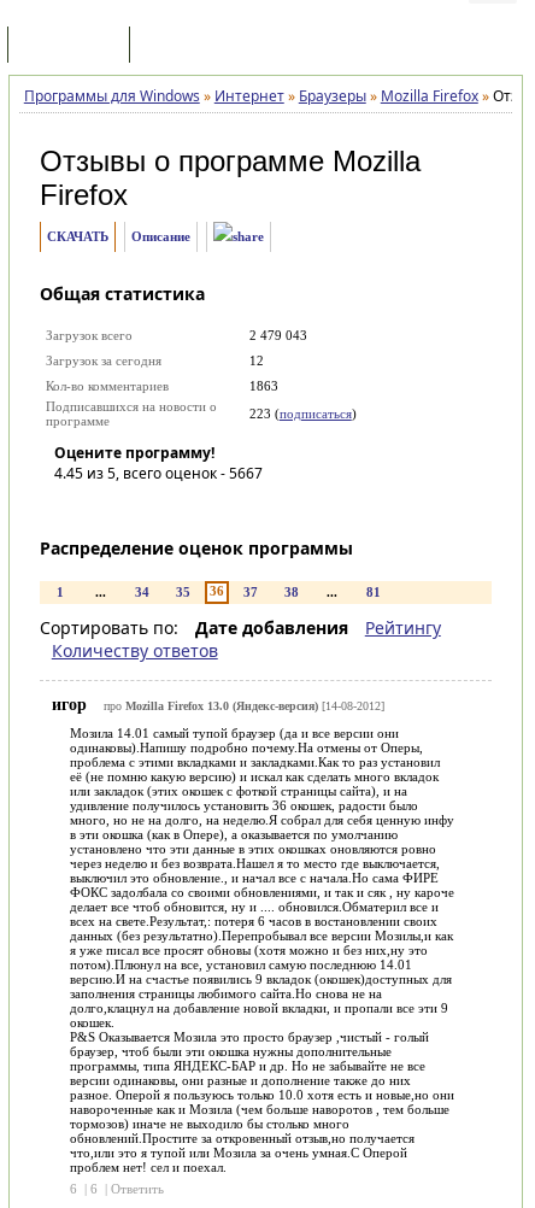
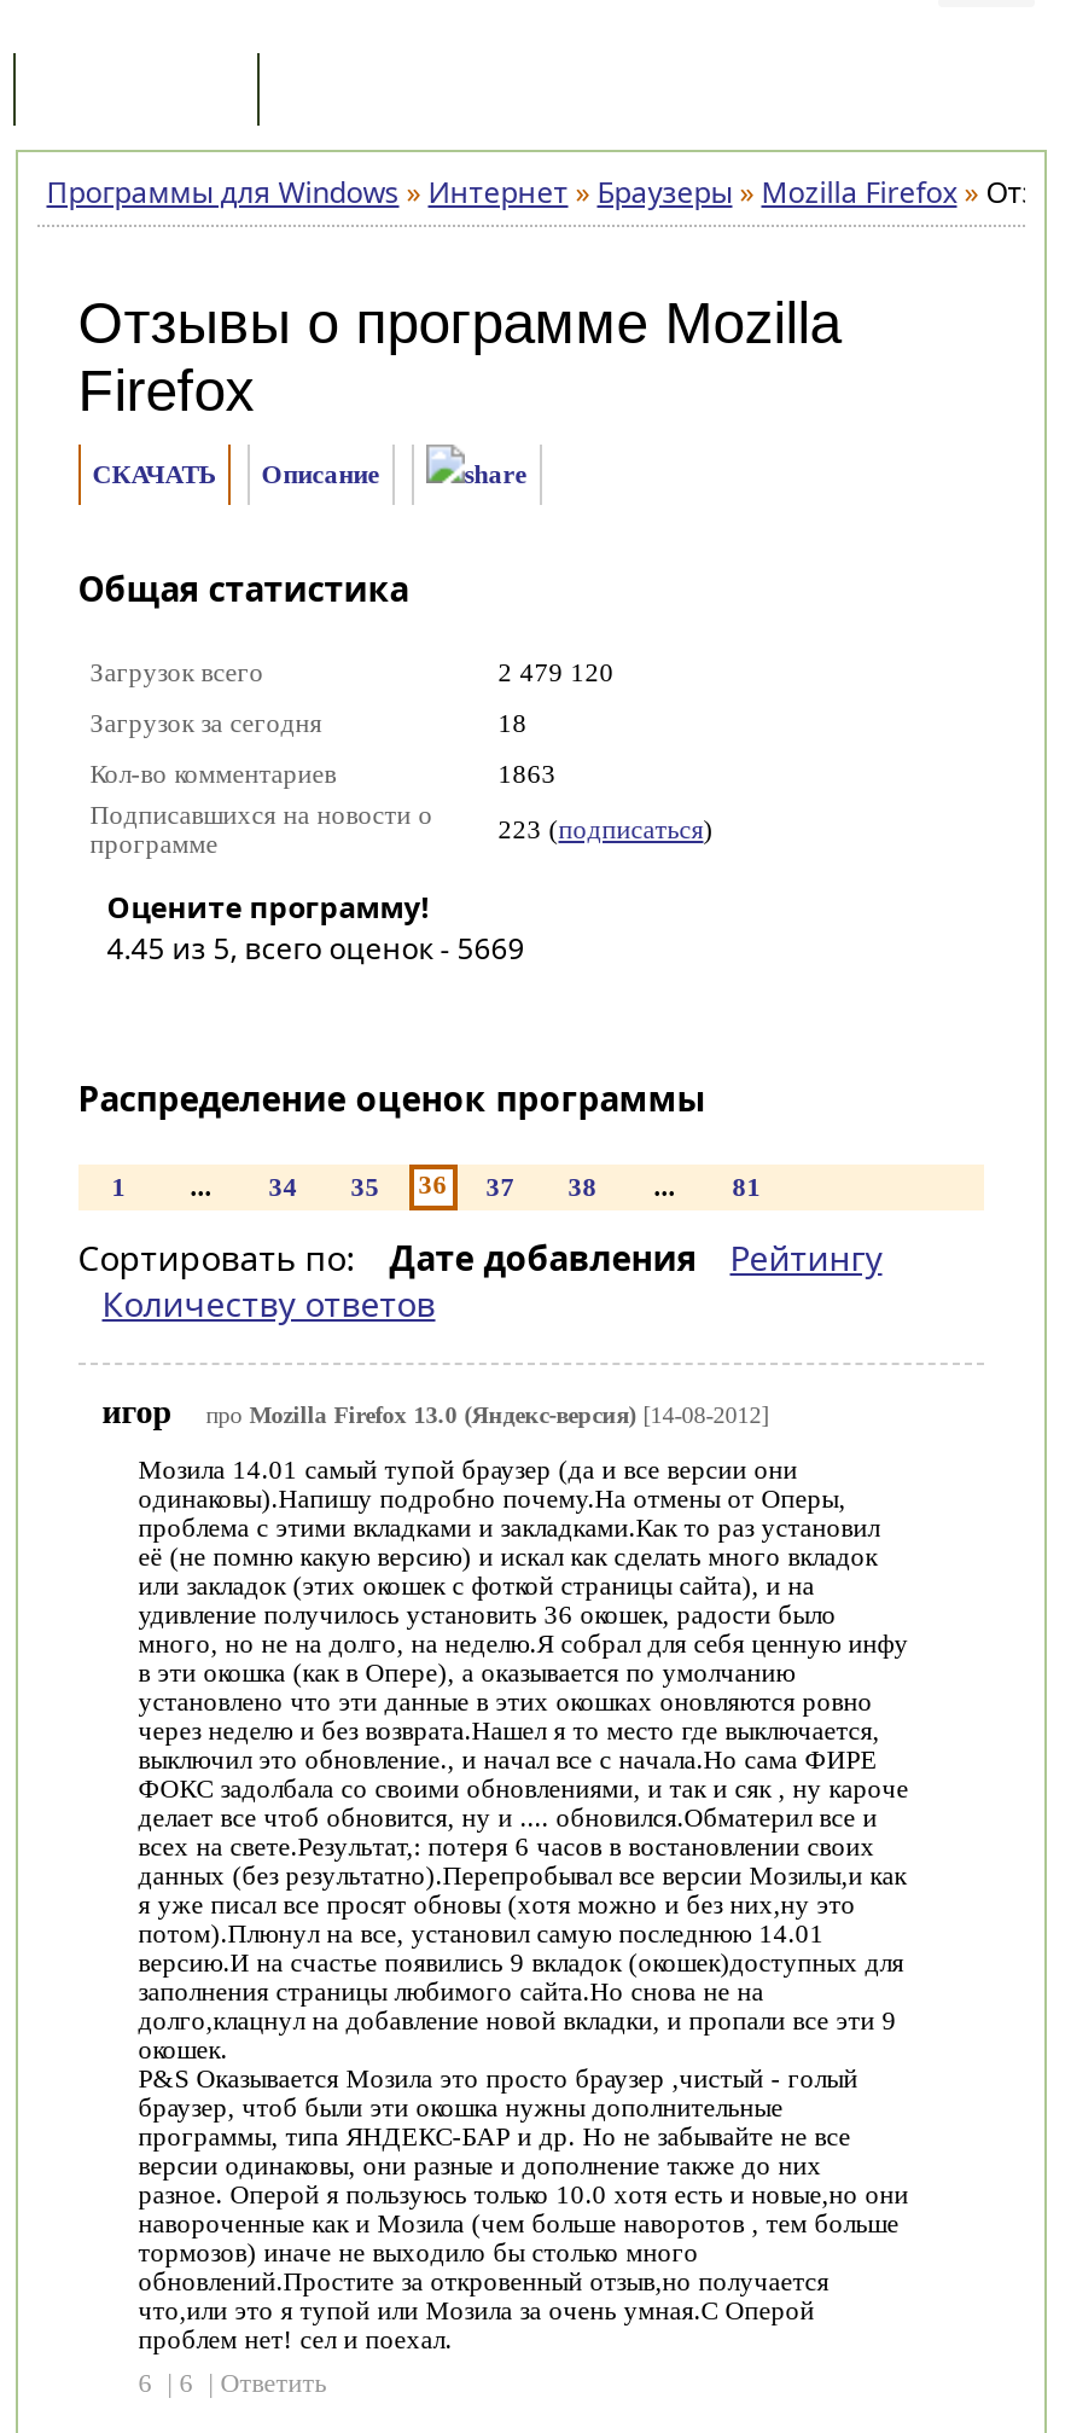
[249,328,307,342] 2 479 043 -> [498,657,614,686] 2 479 120
[249,353,264,368] 12 -> [498,708,527,737] 18
[54,463,262,483] 4.45 из 5, всего оценок - 5667 -> [107,928,525,969] 4.45 из 5, всего оценок - 5669

